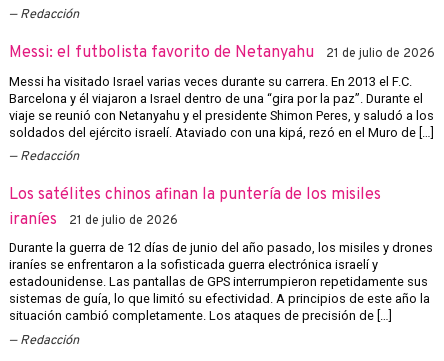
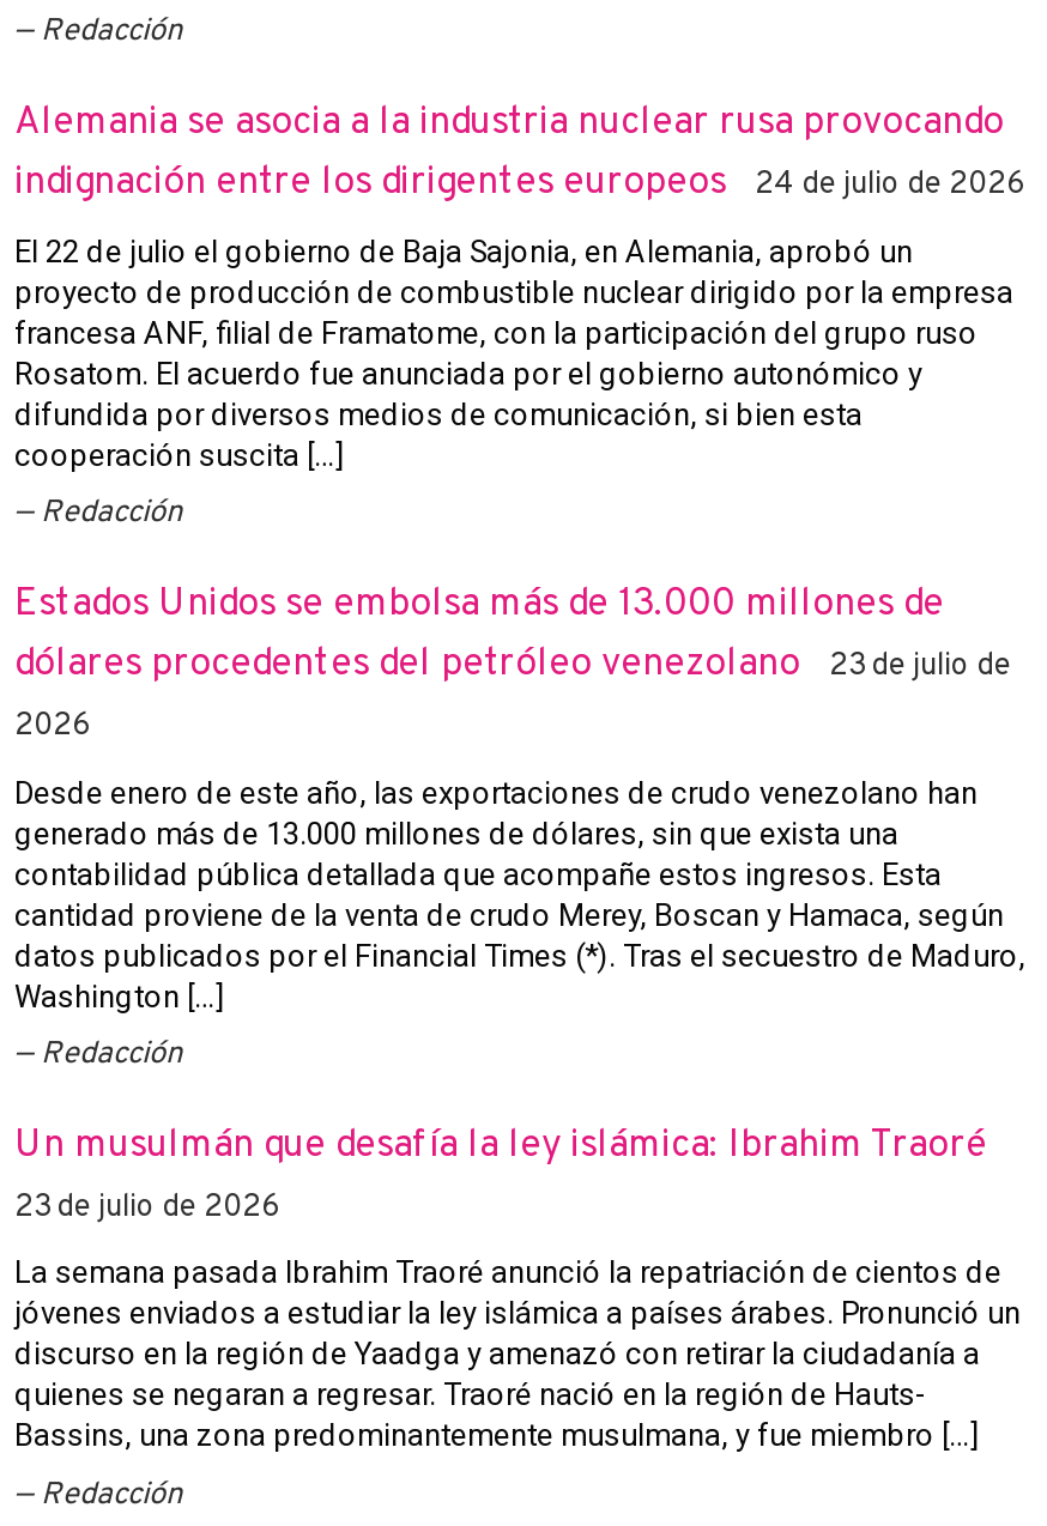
[9,43,435,63] Messi: el futbolista favorito de Netanyahu | 21 de julio de 2026 -> [14,100,1025,207] Alemania se asocia a la industria nuclear rusa provocando | indignación entre los dirigentes europeos | 24 de julio de 2026
[9,73,434,139] Messi ha visitado Israel varias veces durante su carrera. En 2013 el F.C. | Barcelona y él viajaron a Israel dentro de una “gira por la paz”. Durante el | viaje se reunió con Netanyahu y el presidente Shimon Peres, y saludó a los | soldados del ejército israelí. Ataviado con una kipá, rezó en el Muro de […] -> [14,232,1013,472] El 22 de julio el gobierno de Baja Sajonia, en Alemania, aprobó un | proyecto de producción de combustible nuclear dirigido por la empresa | francesa ANF, filial de Framatome, con la participación del grupo ruso | Rosatom. El acuerdo fue anunciada por el gobierno autonómico y | difundida por diversos medios de comunicación, si bien esta | cooperación suscita […]
[9,185,433,323] Los satélites chinos afinan la puntería de los misiles | iraníes | 21 de julio de 2026 | Durante la guerra de 12 días de junio del año pasado, los misiles y drones | iraníes se enfrentaron a la sofisticada guerra electrónica israelí y | estadounidense. Las pantallas de GPS interrumpieron repetidamente sus | sistemas de guía, lo que limitó su efectividad. A principios de este año la | situación cambió completamente. Los ataques de precisión de […] -> [14,581,1025,1453] Estados Unidos se embolsa más de 13.000 millones de | dólares procedentes del petróleo venezolano | 23 de julio de | 2026 | Desde enero de este año, las exportaciones de crudo venezolano han | generado más de 13.000 millones de dólares, sin que exista una | contabilidad pública detallada que acompañe estos ingresos. Esta | cantidad proviene de la venta de crudo Merey, Boscan y Hamaca, según | datos publicados por el Financial Times (*). Tras el secuestro de Maduro, | Washington […] | Redacción | Un musulmán que desafía la ley islámica: Ibrahim Traoré | 23 de julio de 2026 | La semana pasada Ibrahim Traoré anunció la repatriación de cientos de | jóvenes enviados a estudiar la ley islámica a países árabes. Pronunció un | discurso en la región de Yaadga y amenazó con retirar la ciudadanía a | quienes se negaran a regresar. Traoré nació en la región de Hauts- | Bassins, una zona predominantemente musulmana, y fue miembro […]

